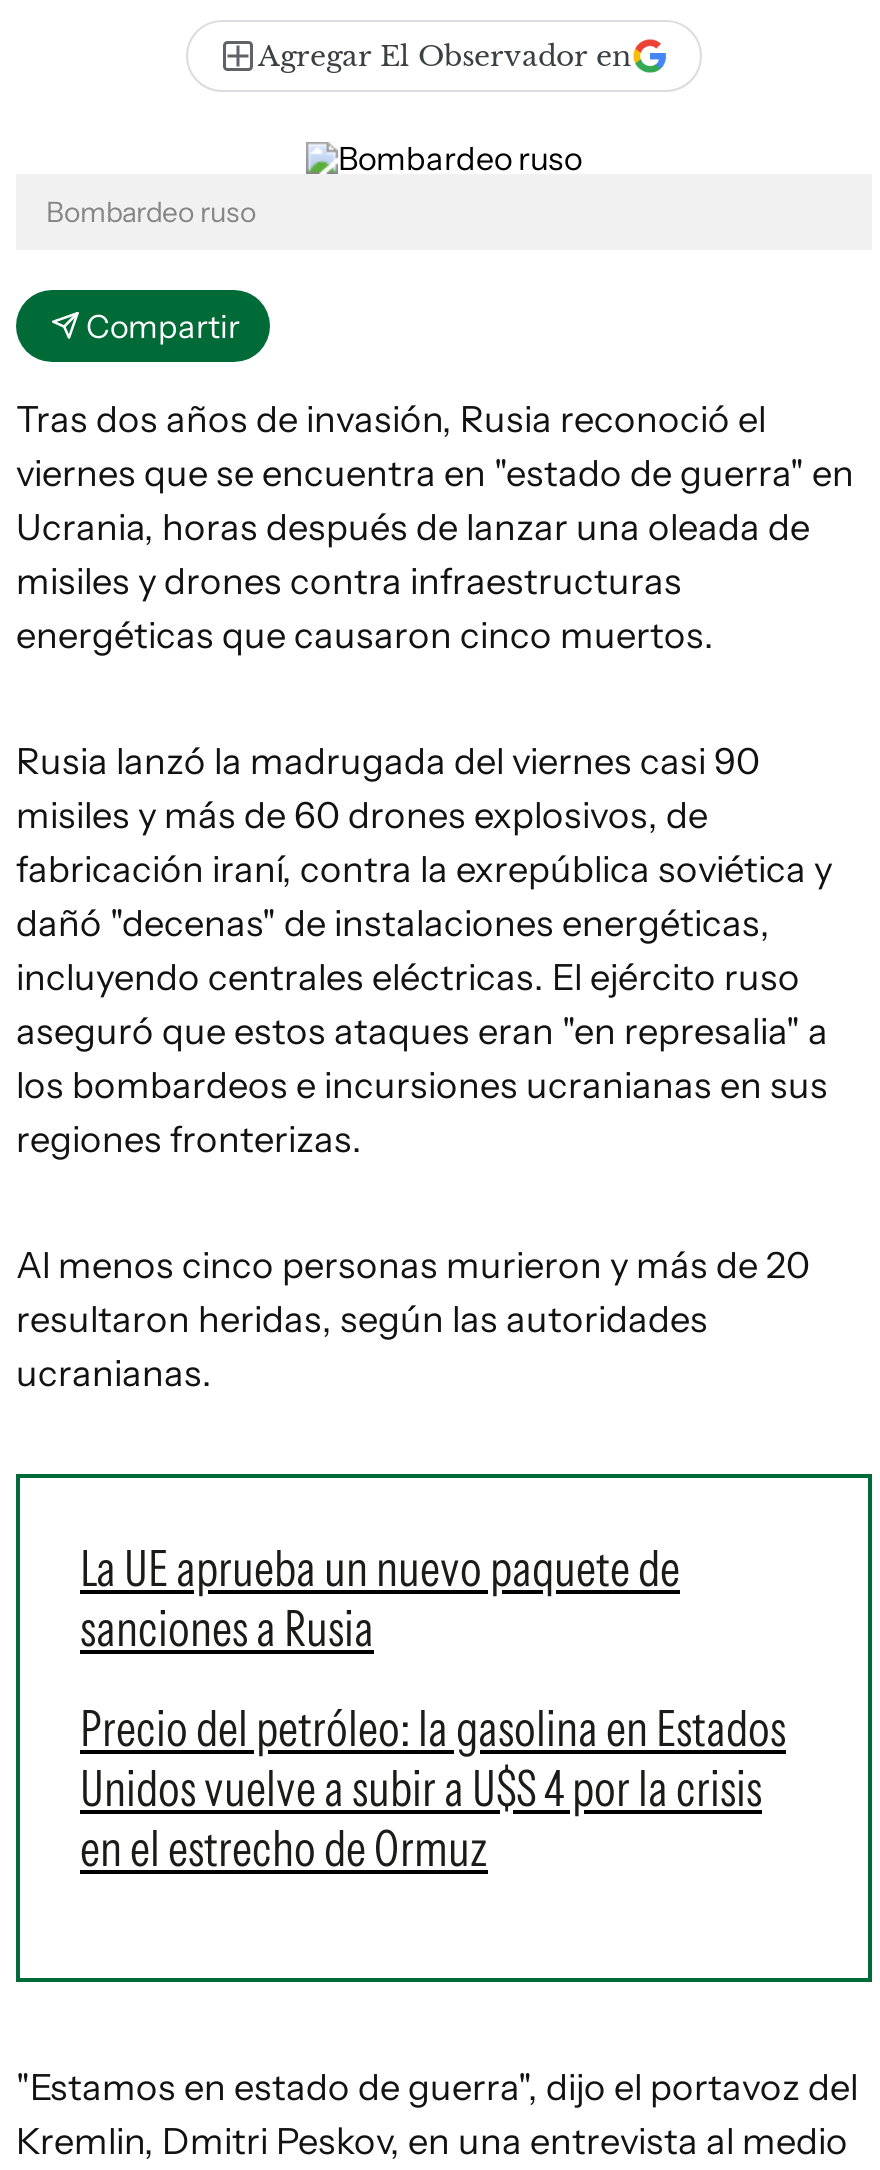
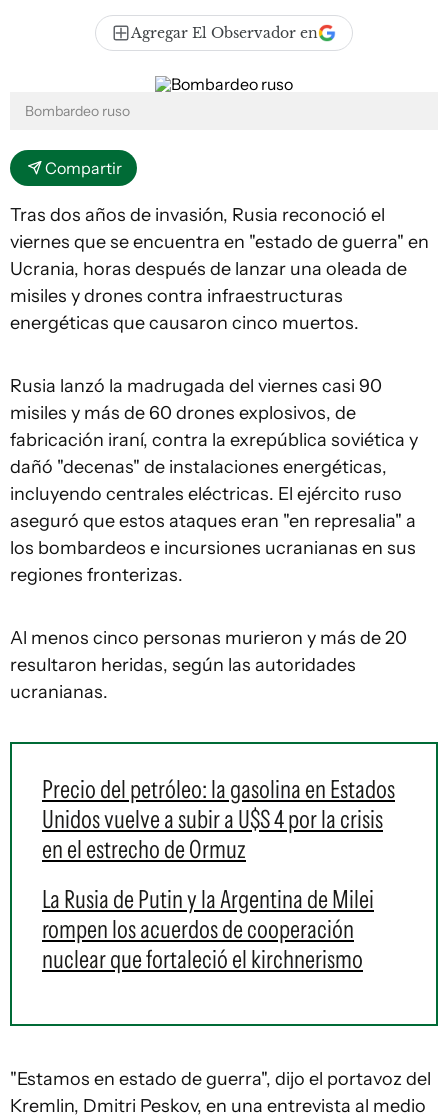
[80,1538,680,1658] La UE aprueba un nuevo paquete de | sanciones a Rusia -> none
moved [80,1698,786,1878] -> [42,774,395,864]: Precio del petróleo: la gasolina en Estados | Unidos vuelve a subir a U$S 4 por la crisis | en el estrecho de Ormuz
none -> [42,884,374,974] La Rusia de Putin y la Argentina de Milei | rompen los acuerdos de cooperación | nuclear que fortaleció el kirchnerismo

